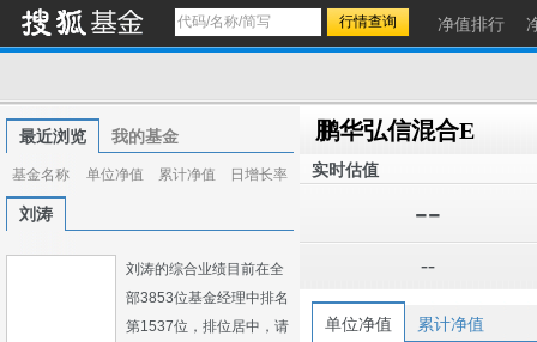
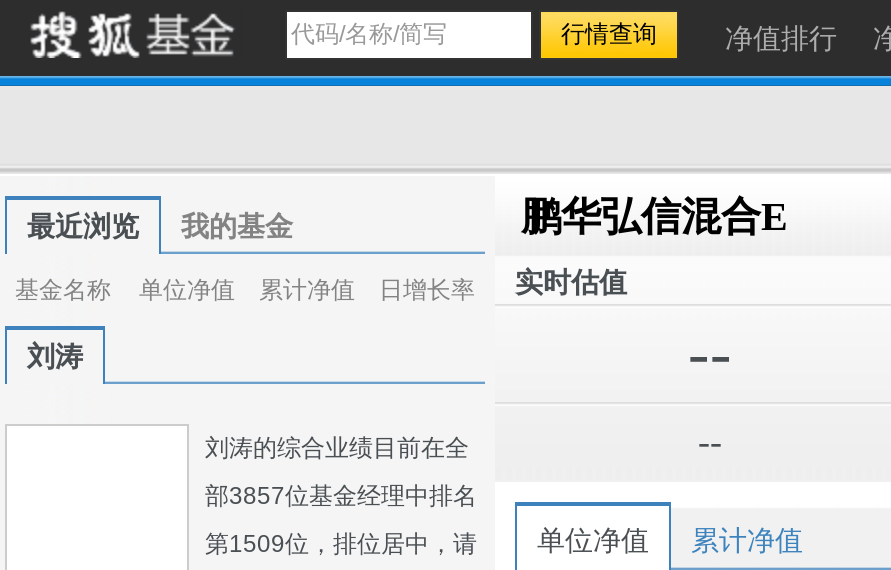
[126,289,289,306] 部3853位基金经理中排名 -> [205,482,477,510] 部3857位基金经理中排名
[126,318,289,335] 第1537位，排位居中，请 -> [205,530,477,558] 第1509位，排位居中，请

